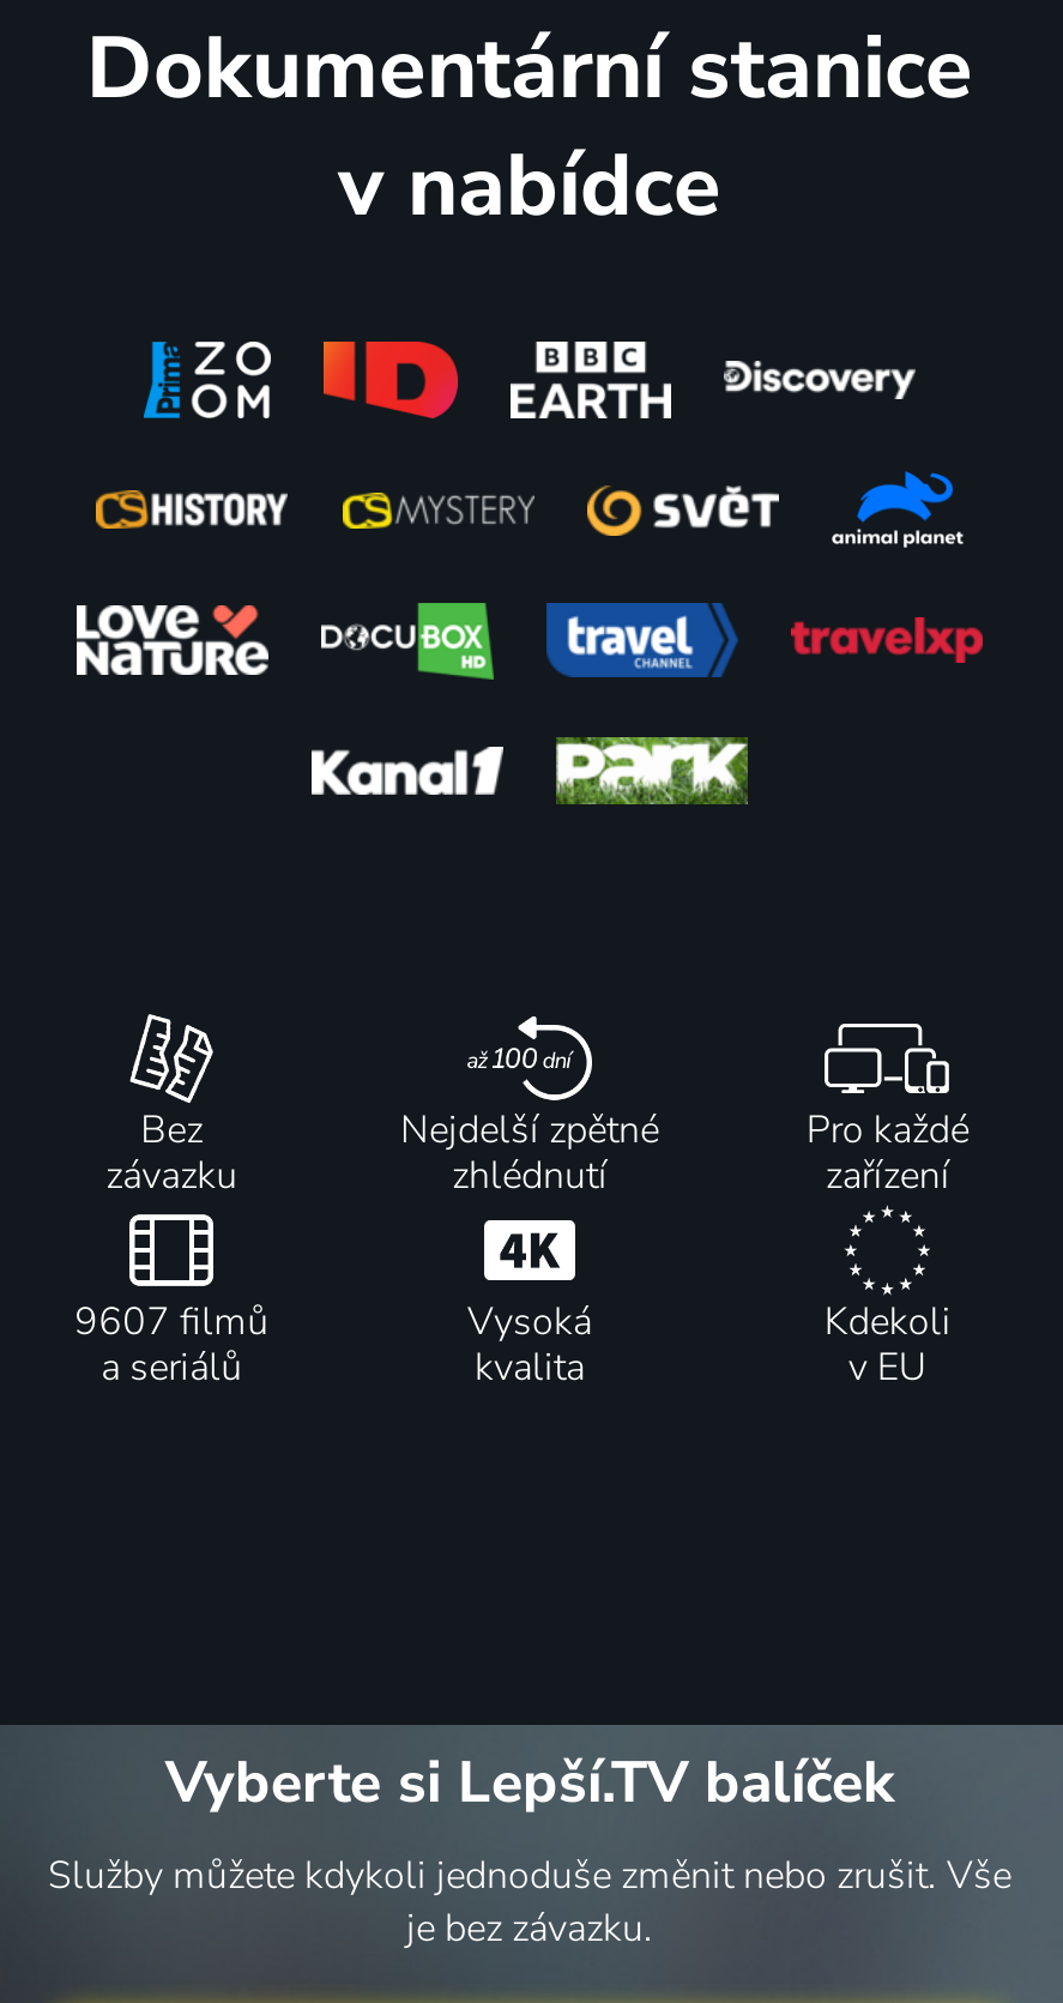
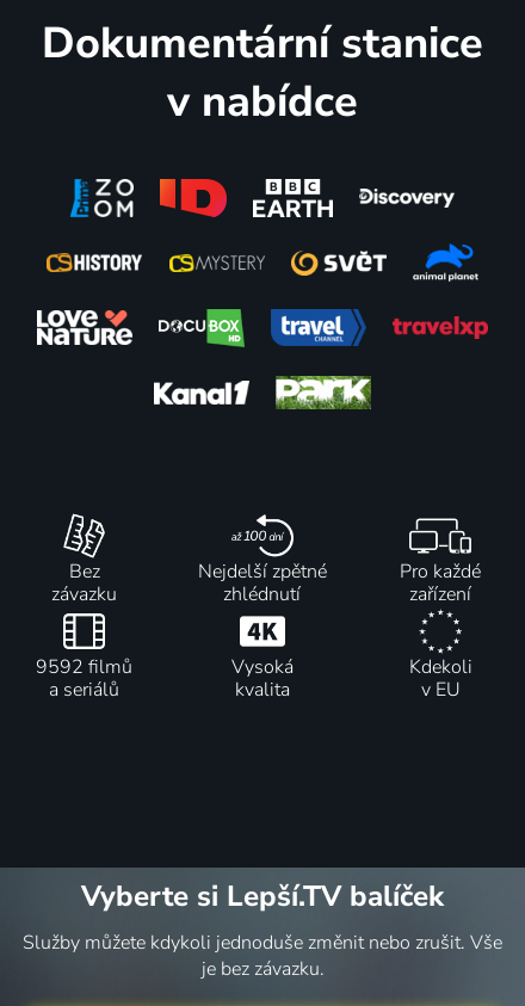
[75,1295,269,1347] 9607 filmů -> [36,653,133,680] 9592 filmů

